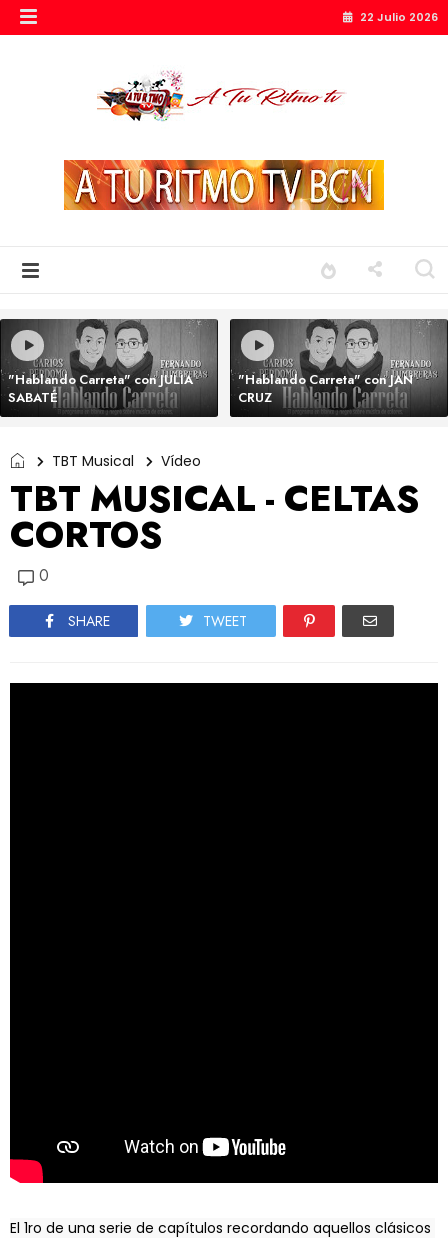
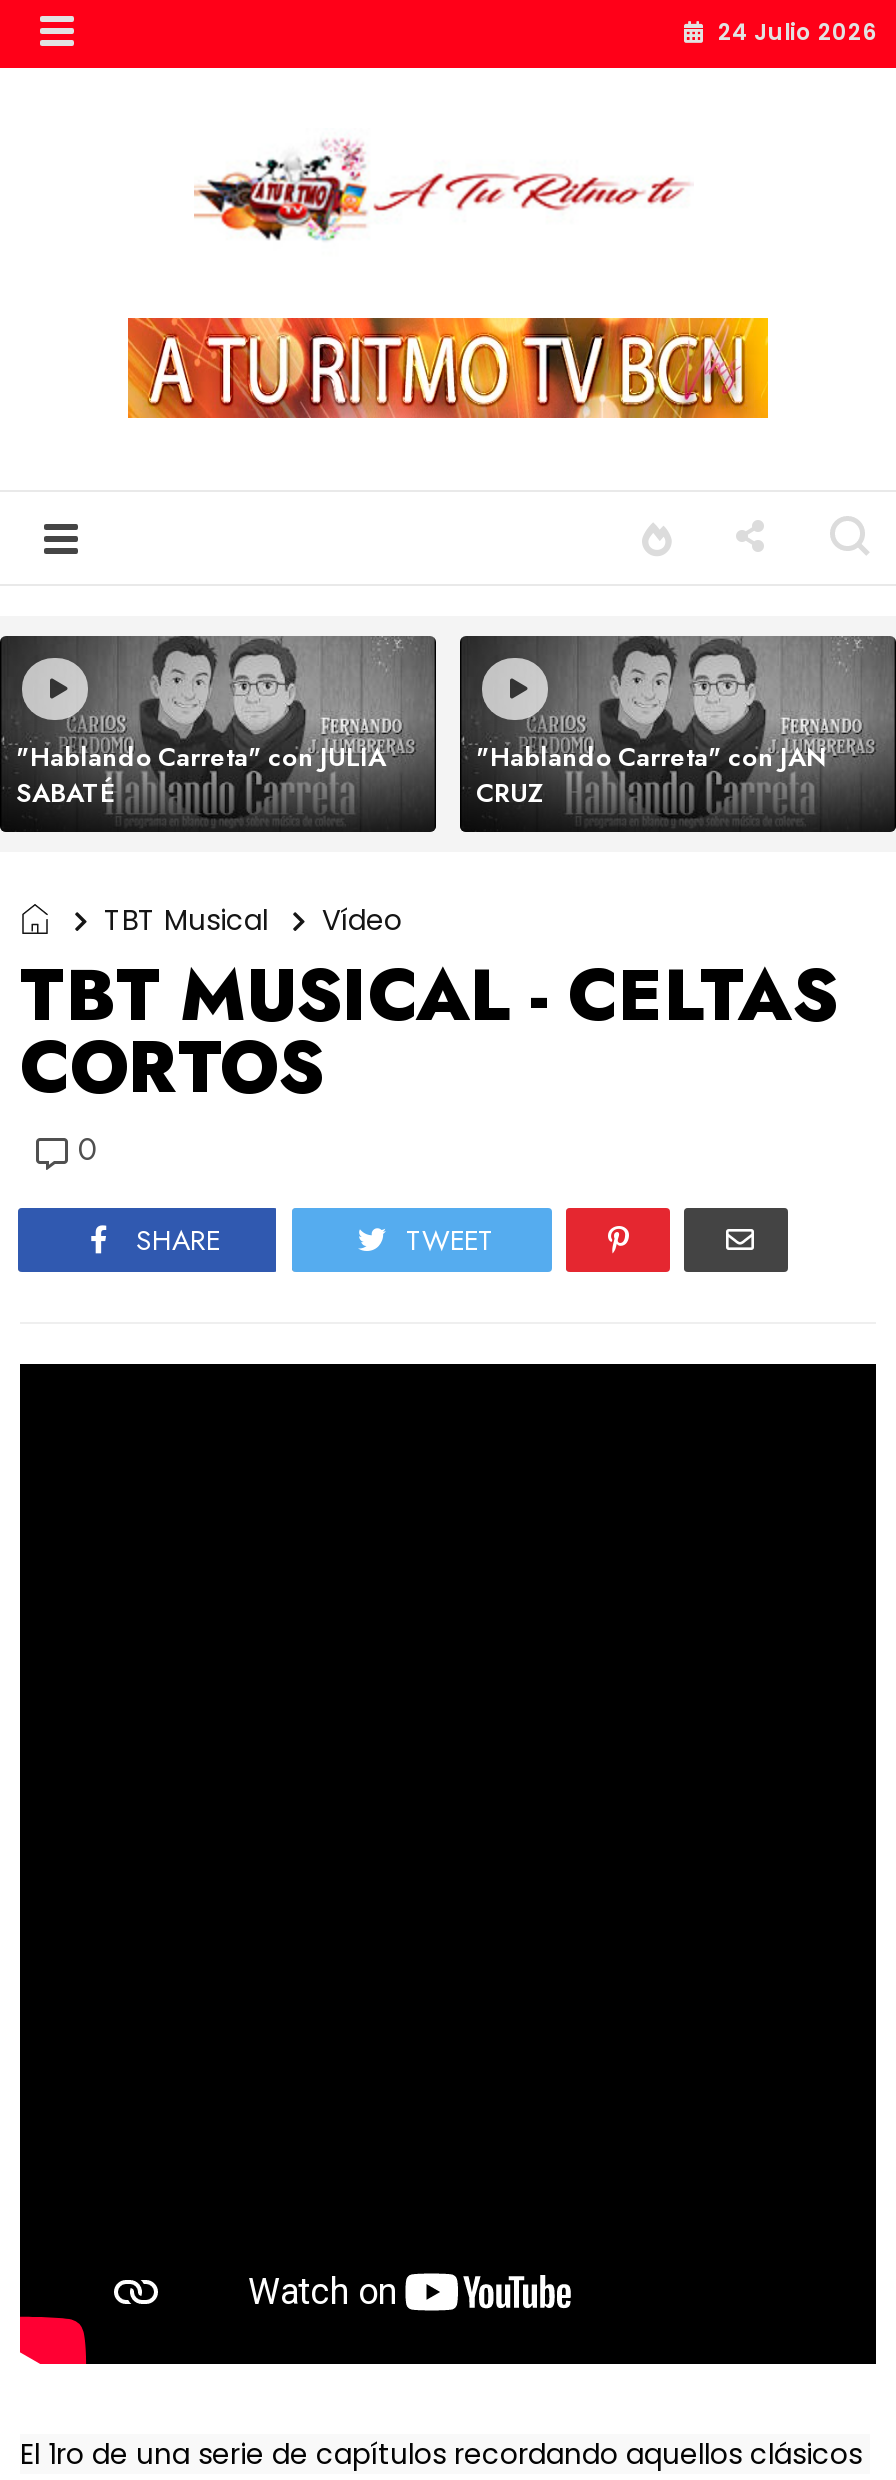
[360,9,438,25] 22 Julio 2026 -> [718,16,876,48] 24 Julio 2026

